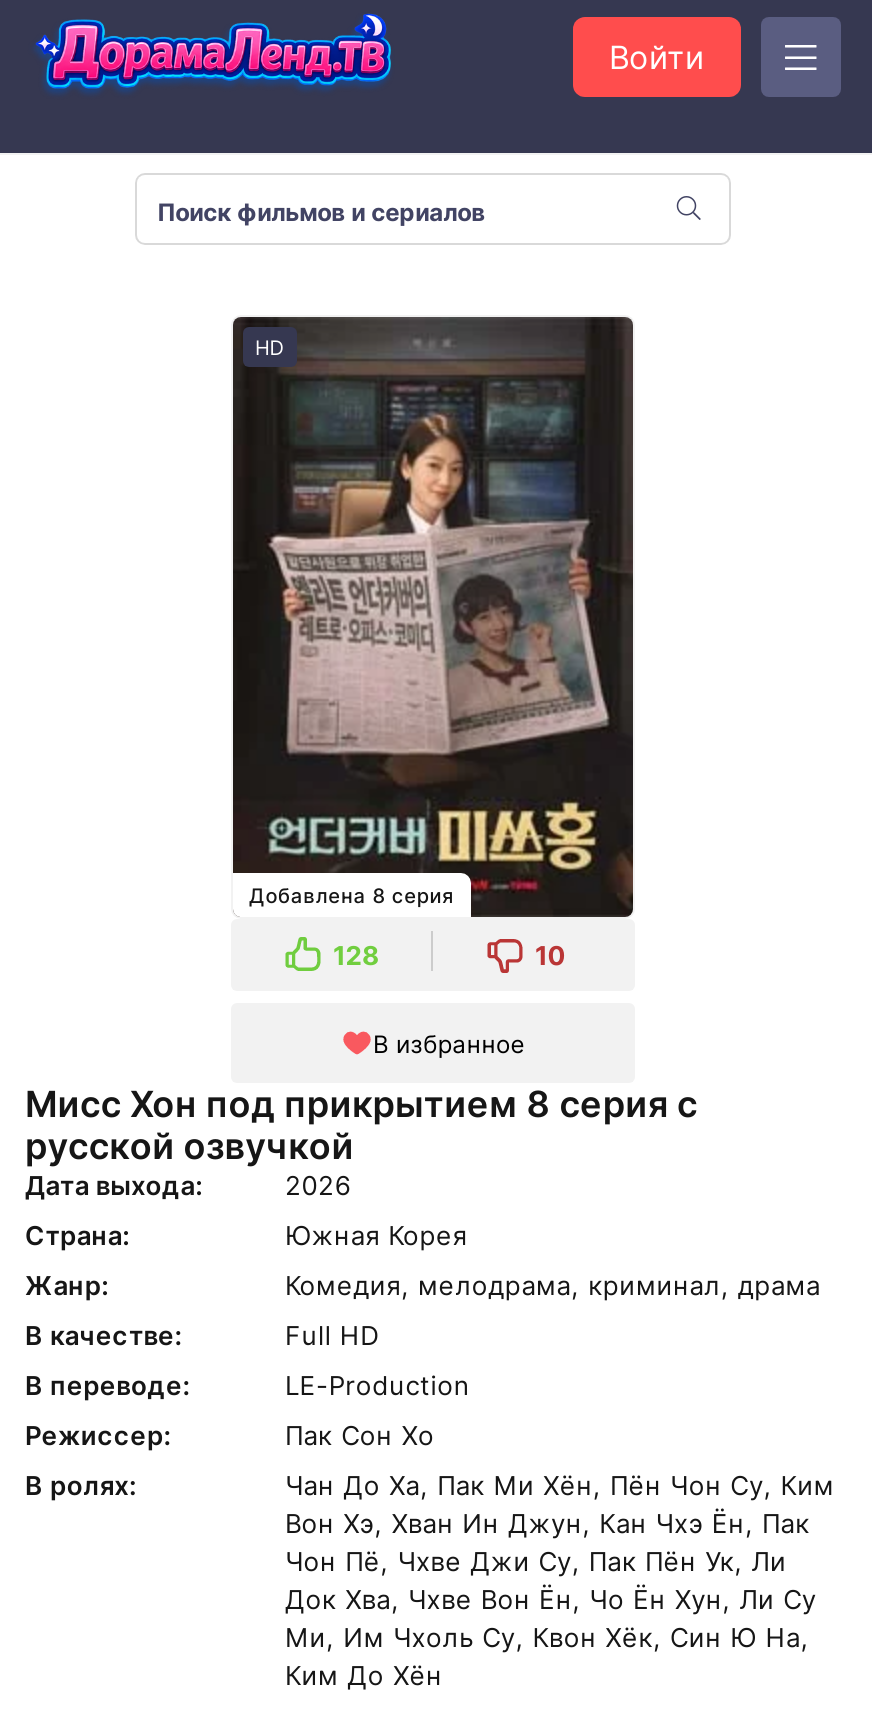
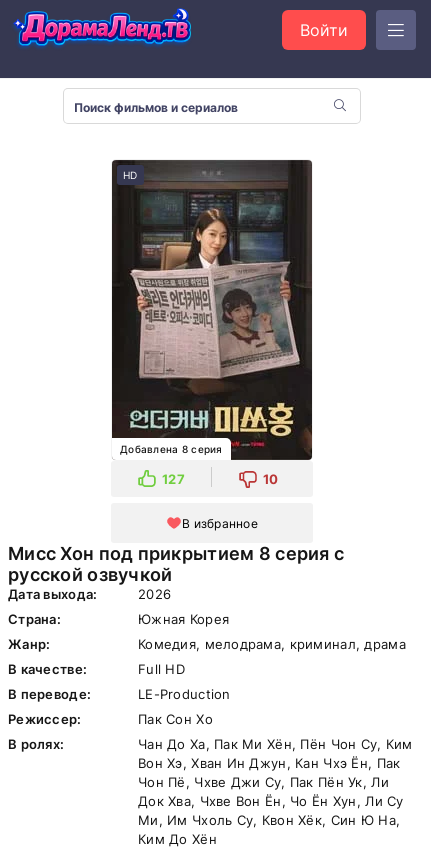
[333,939,381,971] 128 -> [162,471,185,487] 127

